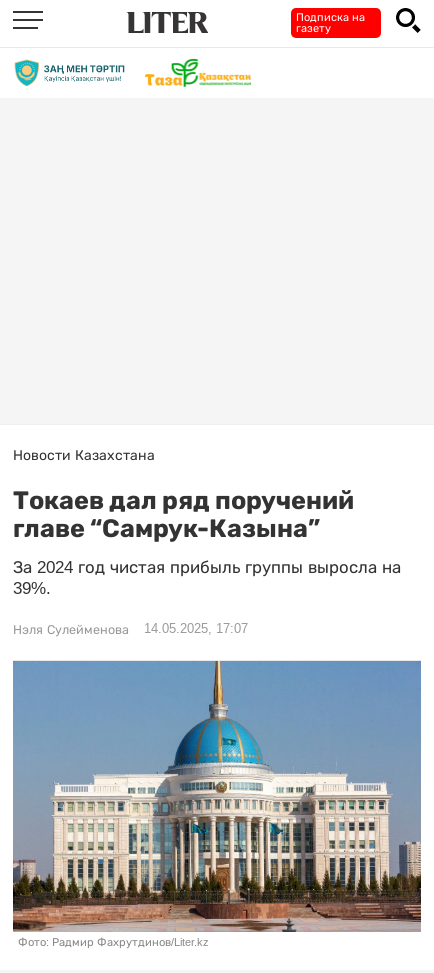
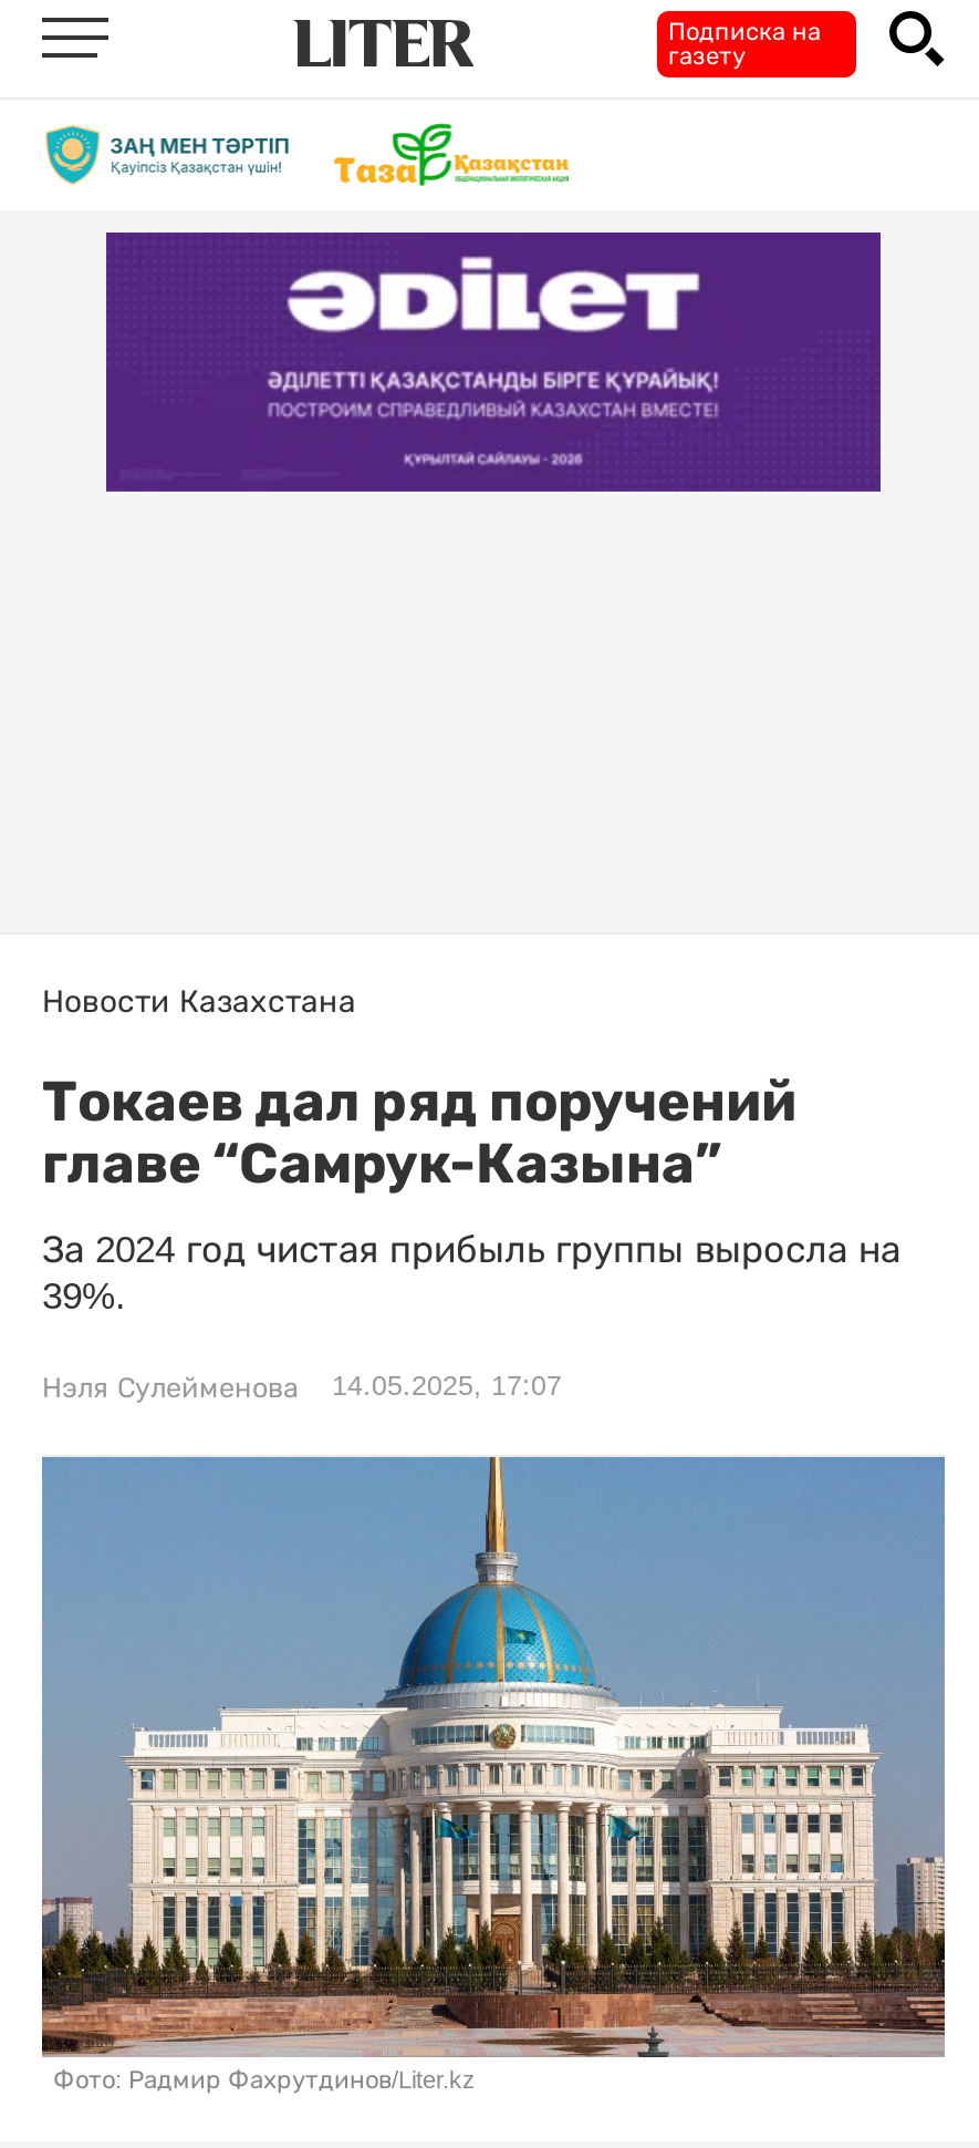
none -> [104,230,883,494] [image]

